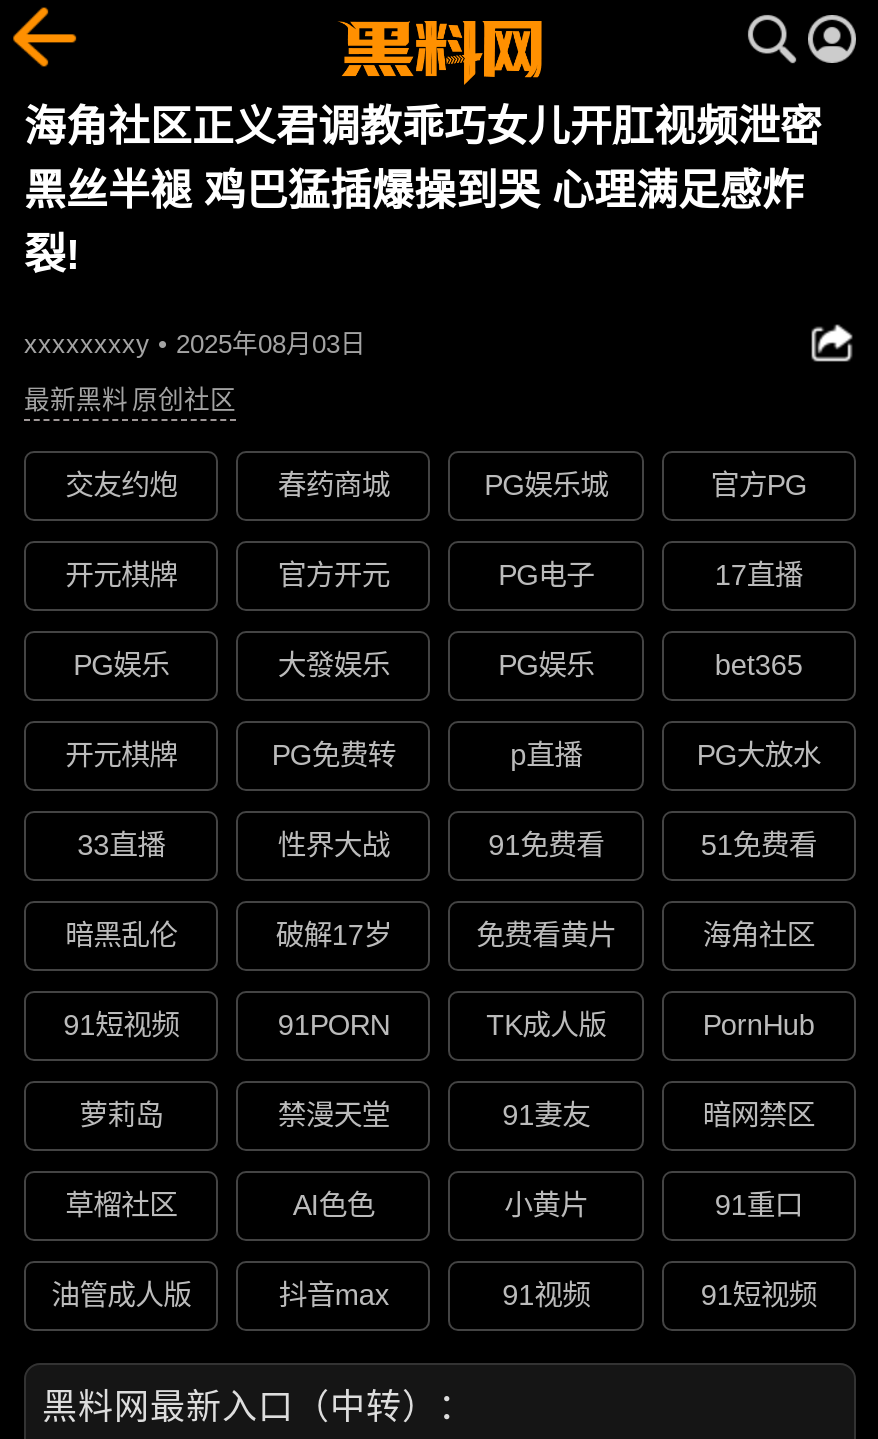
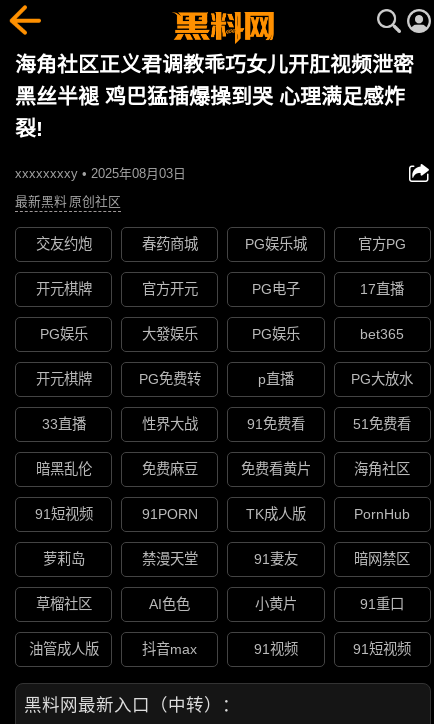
[276,920,392,952] 破解17岁 -> [142,461,198,477] 免费麻豆

